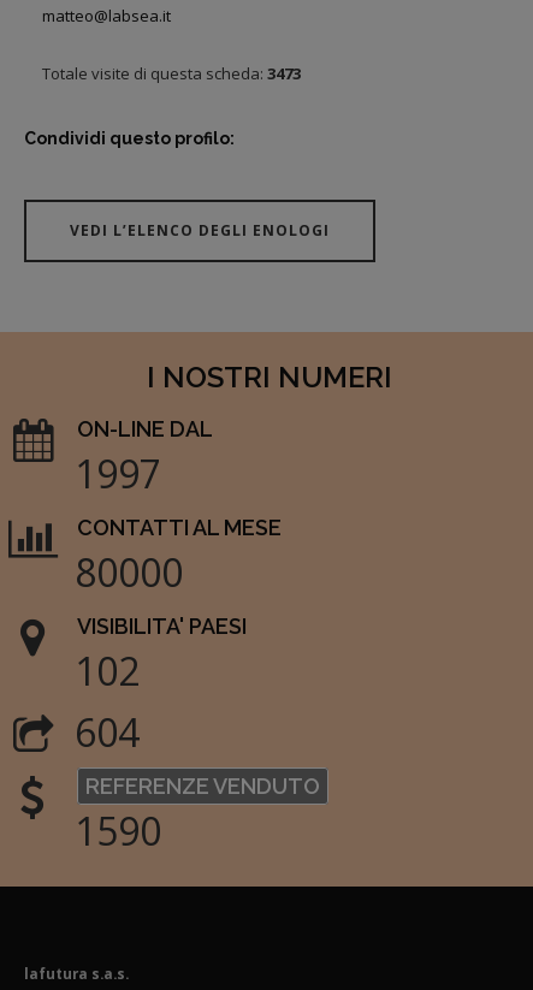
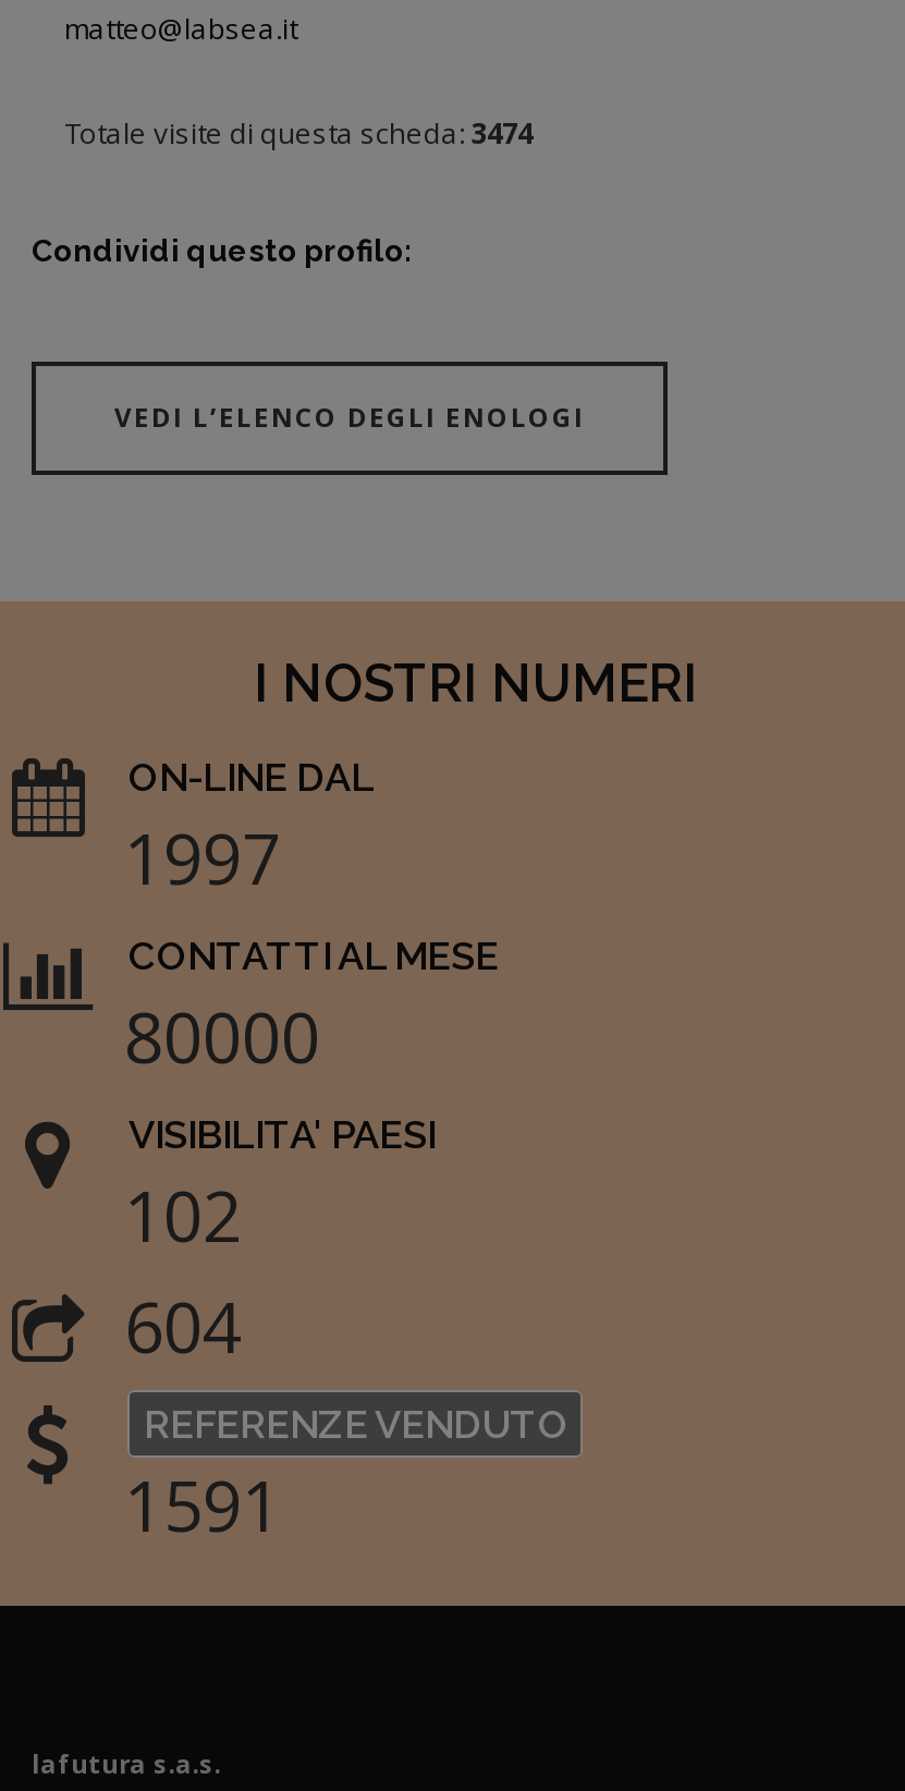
[42,62,301,84] Totale visite di questa scheda: 3473 -> [64,113,533,152] Totale visite di questa scheda: 3474
[75,805,162,856] 1590 -> [124,1458,281,1551] 1591

